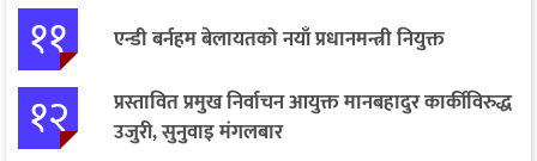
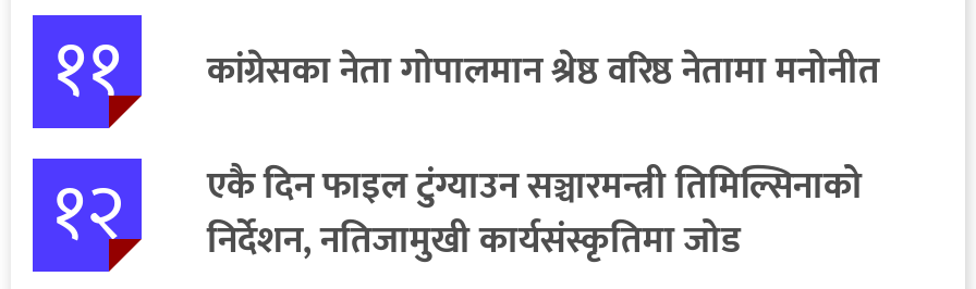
[114,23,445,56] एन्डी बर्नहम बेलायतको नयाँ प्रधानमन्त्री नियुक्त -> [207,41,880,102] कांग्रेसका नेता गोपालमान श्रेष्ठ वरिष्ठ नेतामा मनोनीत
[114,86,512,150] प्रस्तावित प्रमुख निर्वाचन आयुक्त मानबहादुर कार्कीविरुद्ध | उजुरी, सुनुवाइ मंगलबार -> [207,158,863,273] एकै दिन फाइल टुंग्याउन सञ्चारमन्त्री तिमिल्सिनाको | निर्देशन, नतिजामुखी कार्यसंस्कृतिमा जोड

